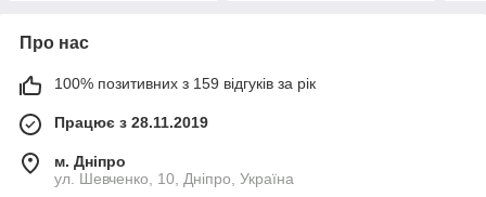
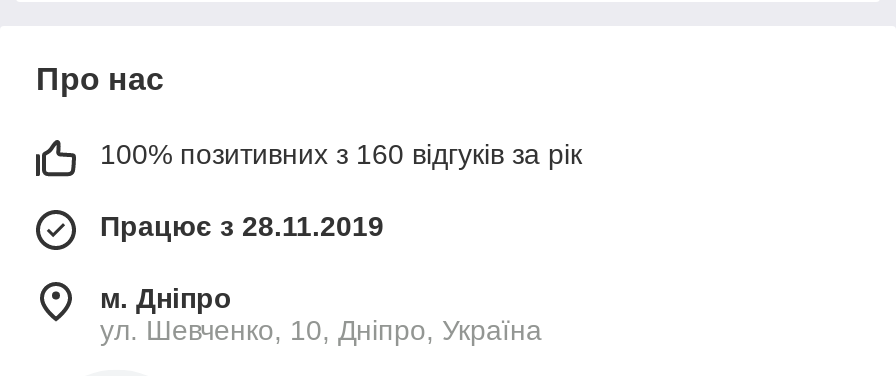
[54,75,316,92] 100% позитивних з 159 відгуків за рік -> [100,139,582,171] 100% позитивних з 160 відгуків за рік

